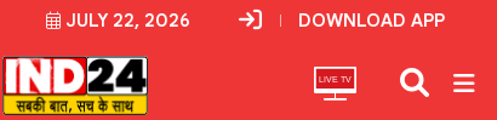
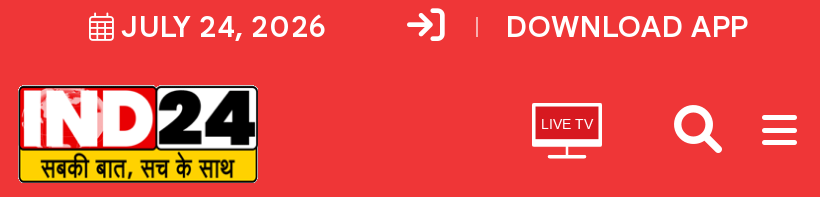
[65,10,190,32] JULY 22, 2026 -> [121,9,327,45] JULY 24, 2026

